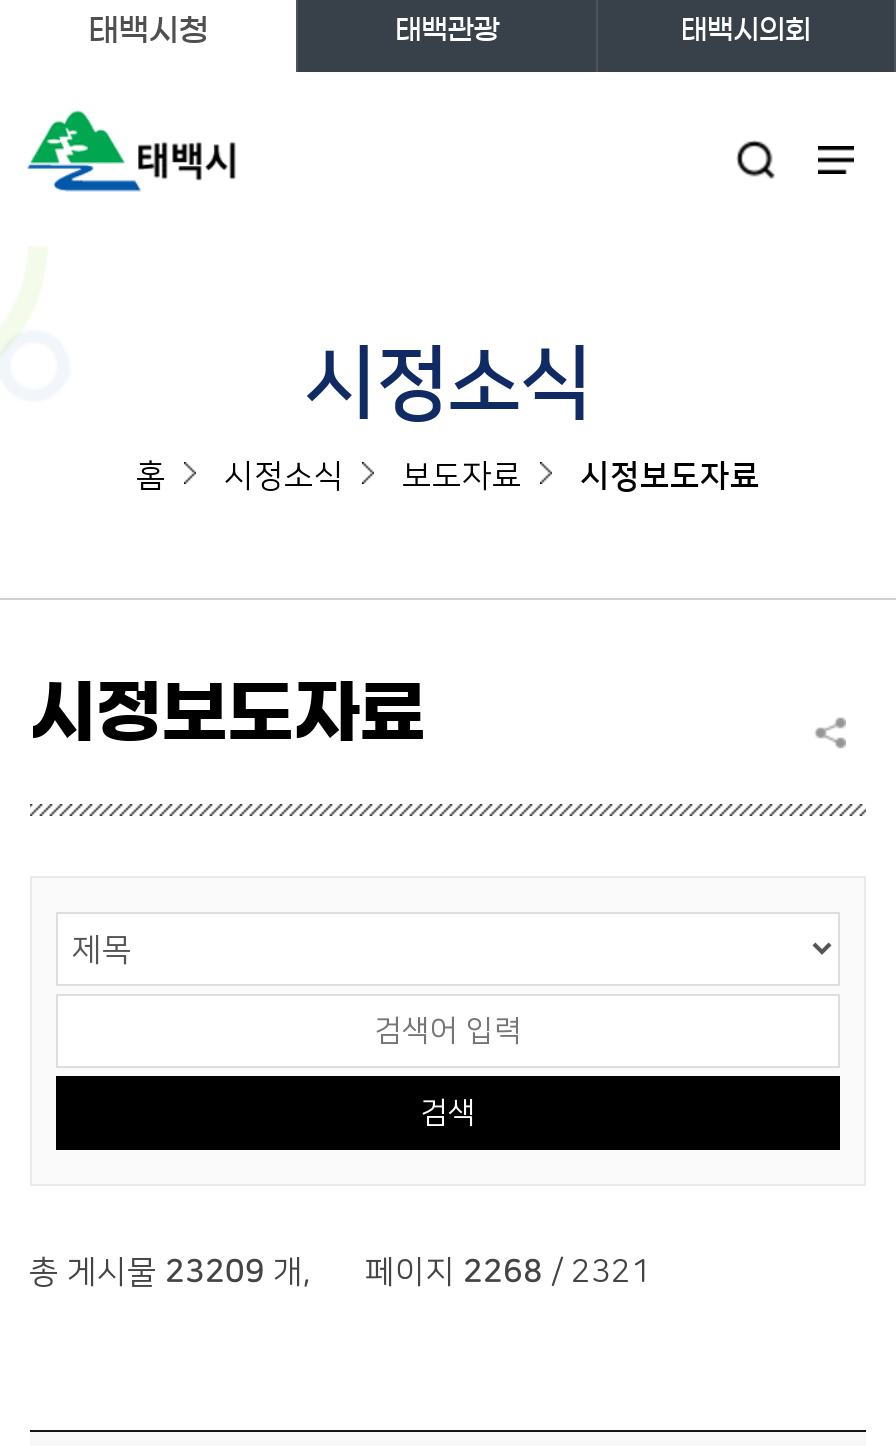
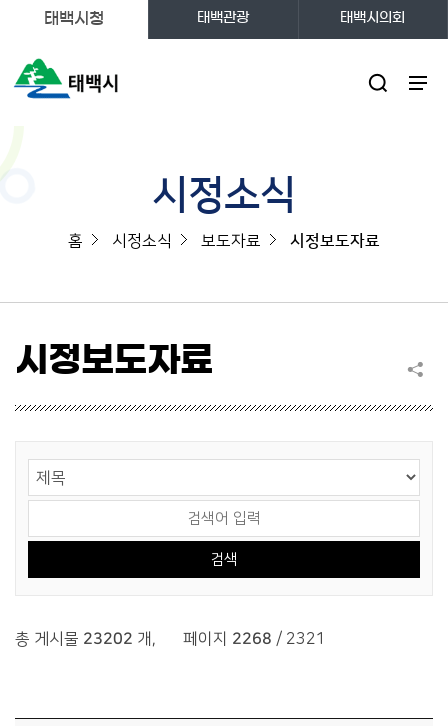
[29,1254,651,1290] 총 게시물 23209 개, 페이지 2268 / 2321 -> [14,630,325,648] 총 게시물 23202 개, 페이지 2268 / 2321

